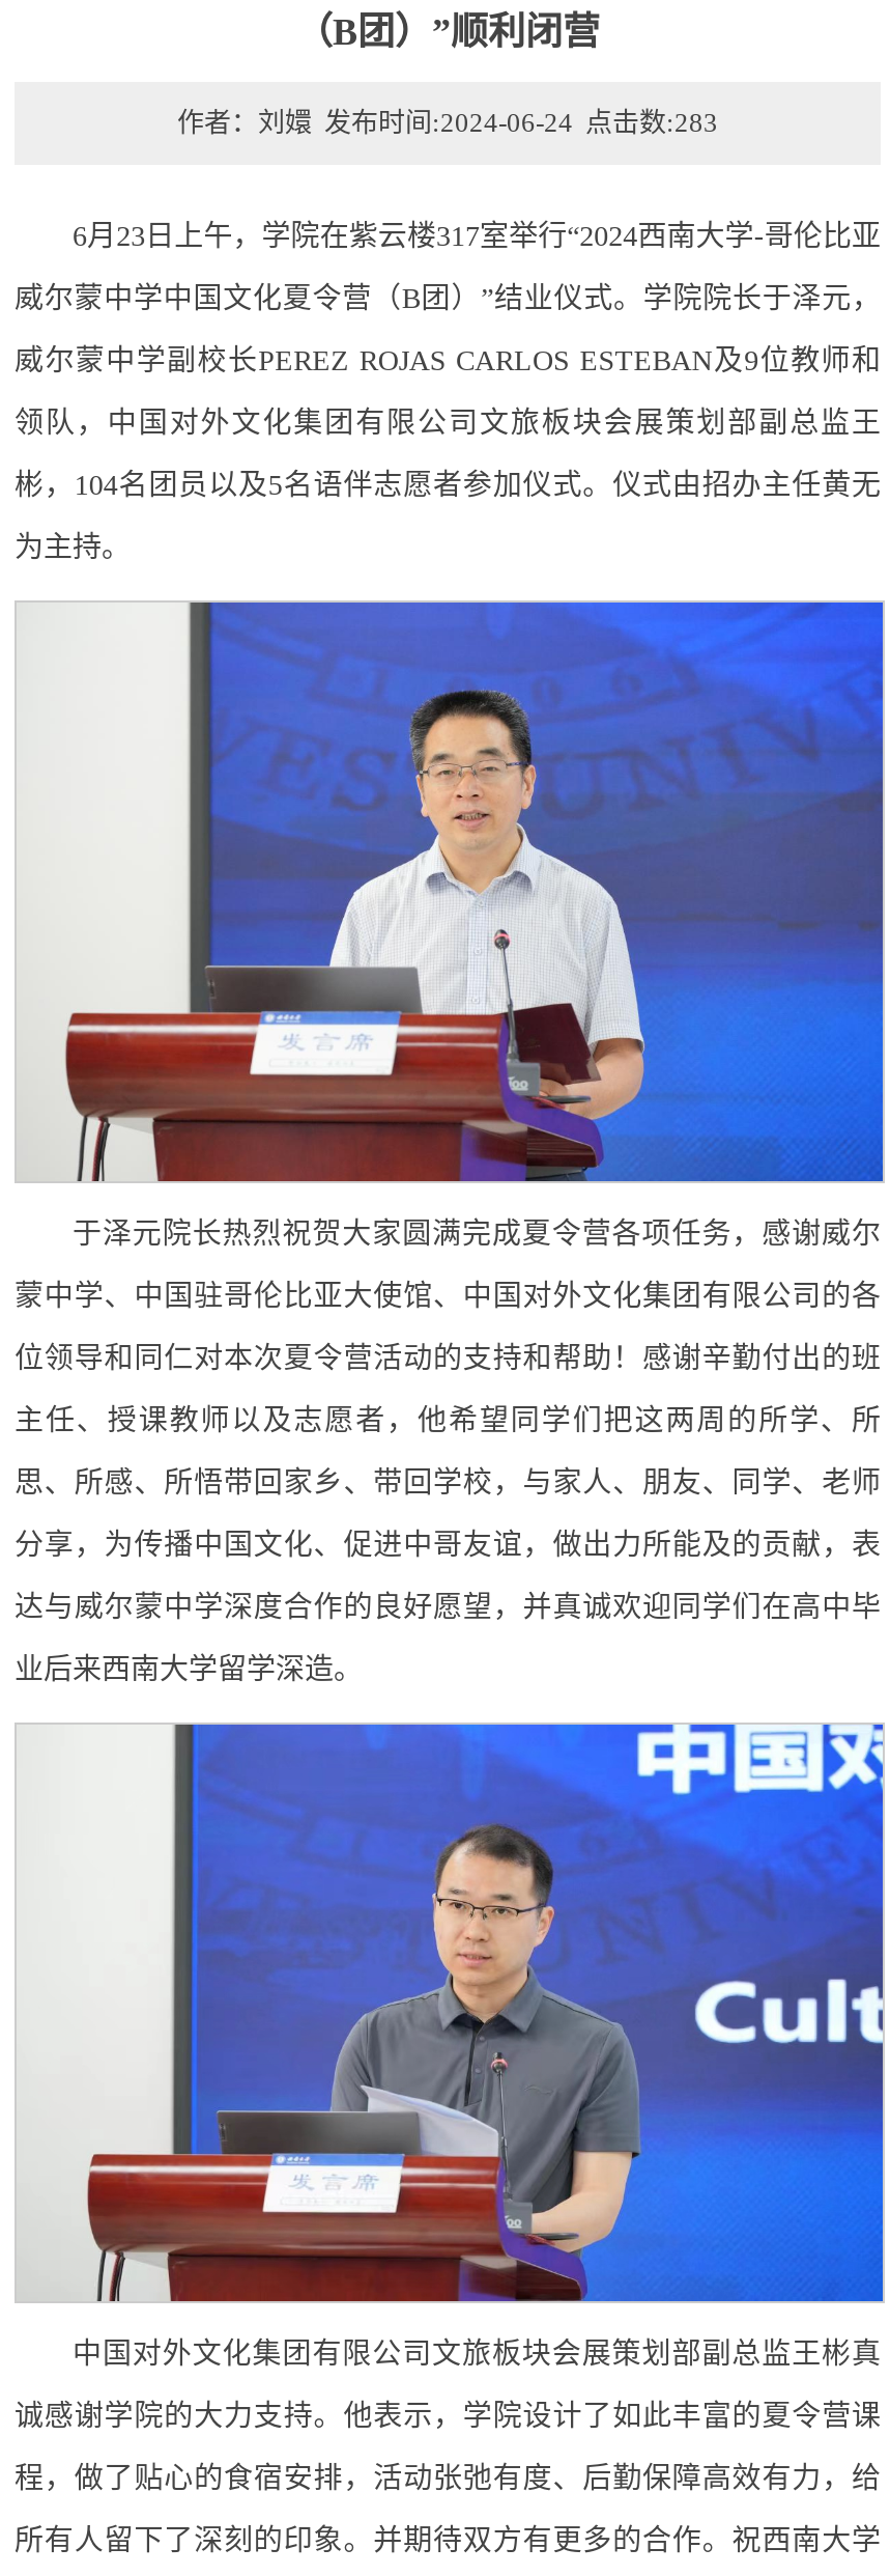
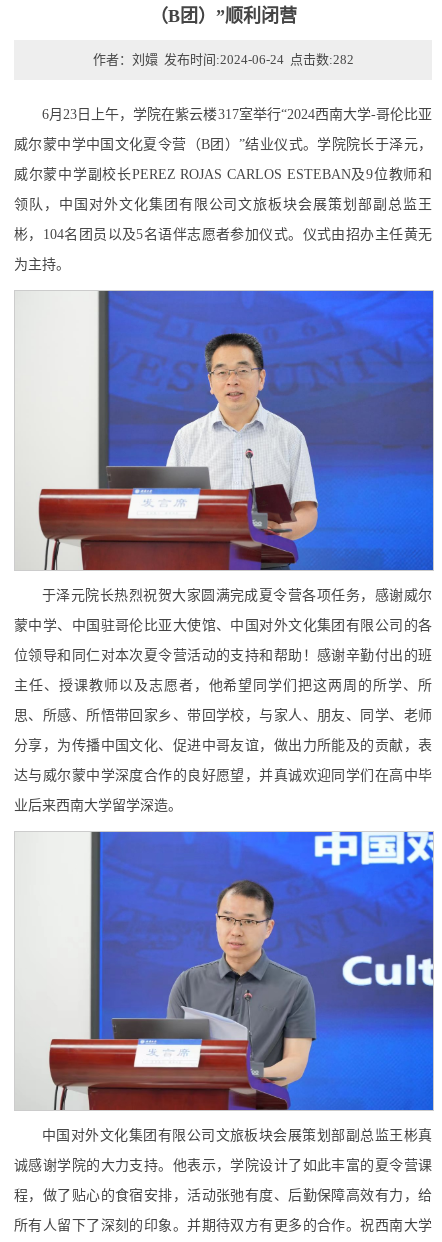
[177,107,718,138] 作者：刘嬛 发布时间:2024-06-24 点击数:283 -> [92,52,353,67] 作者：刘嬛 发布时间:2024-06-24 点击数:282

